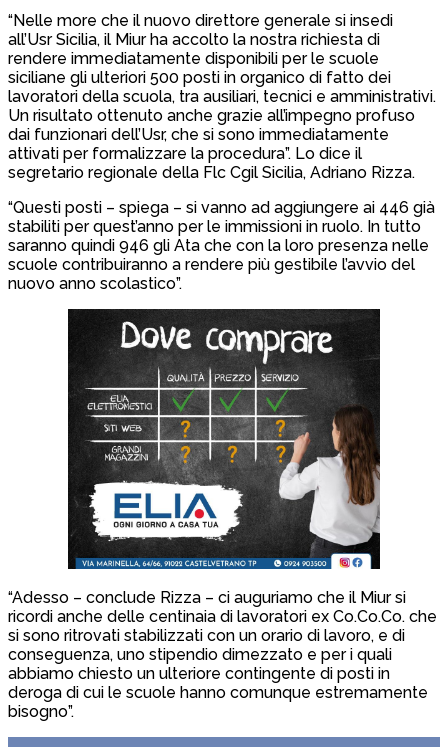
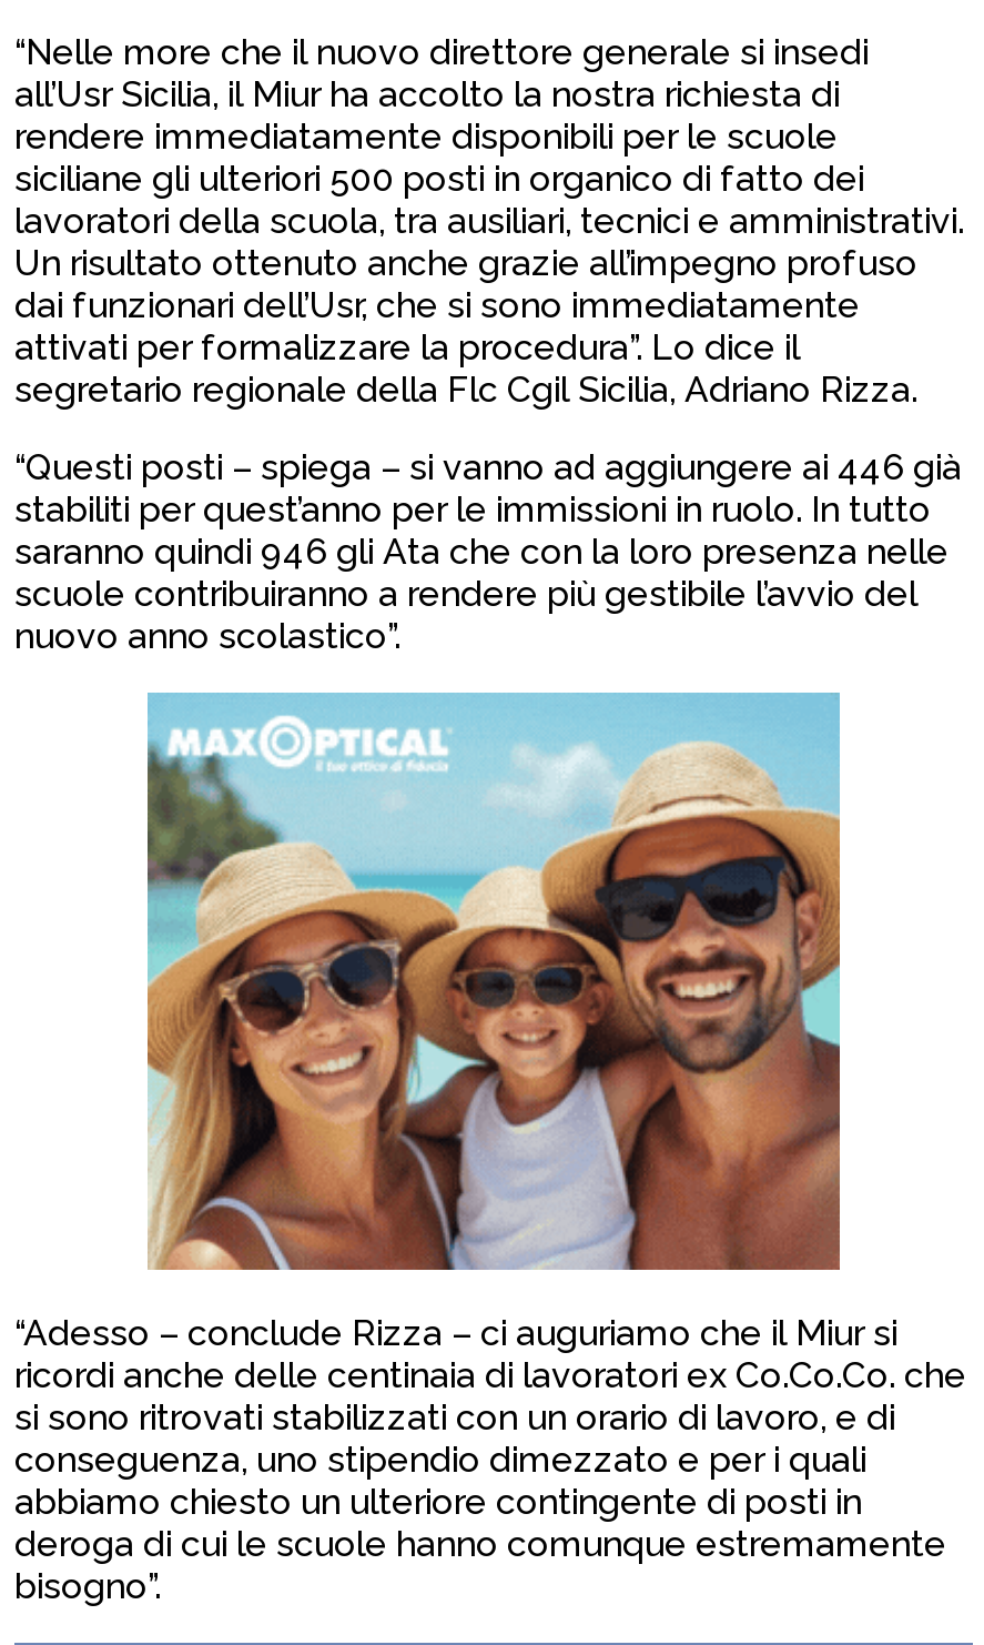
[67,308,381,570] [image] -> [145,693,842,1272] [image]

